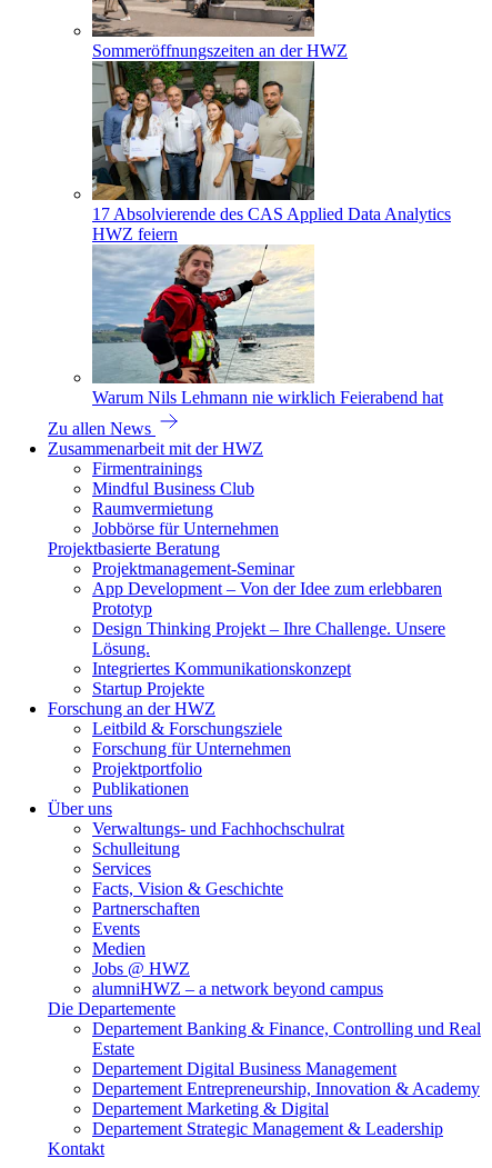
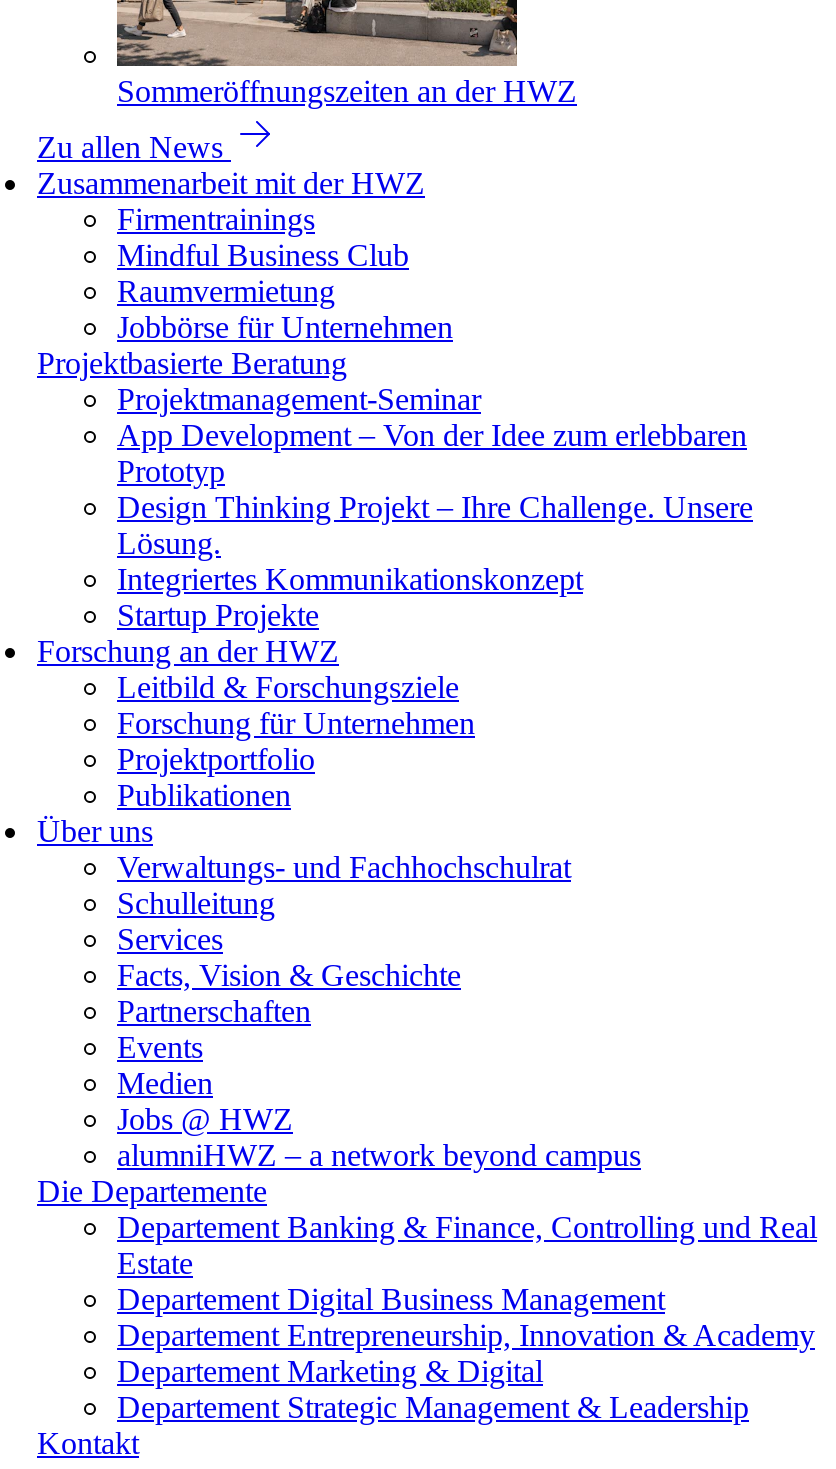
[91,62,451,243] [image] | 17 Absolvierende des CAS Applied Data Analytics | HWZ feiern -> none
[92,231,443,407] [image] | Warum Nils Lehmann nie wirklich Feierabend hat -> none

